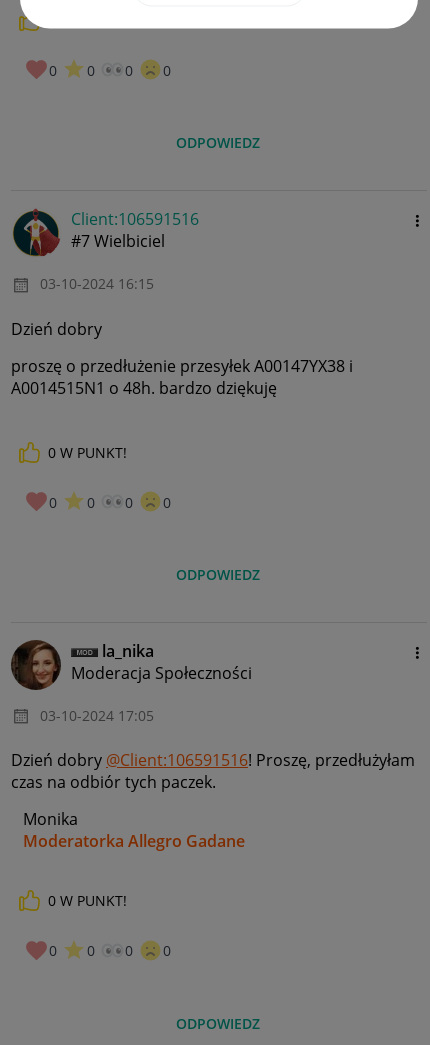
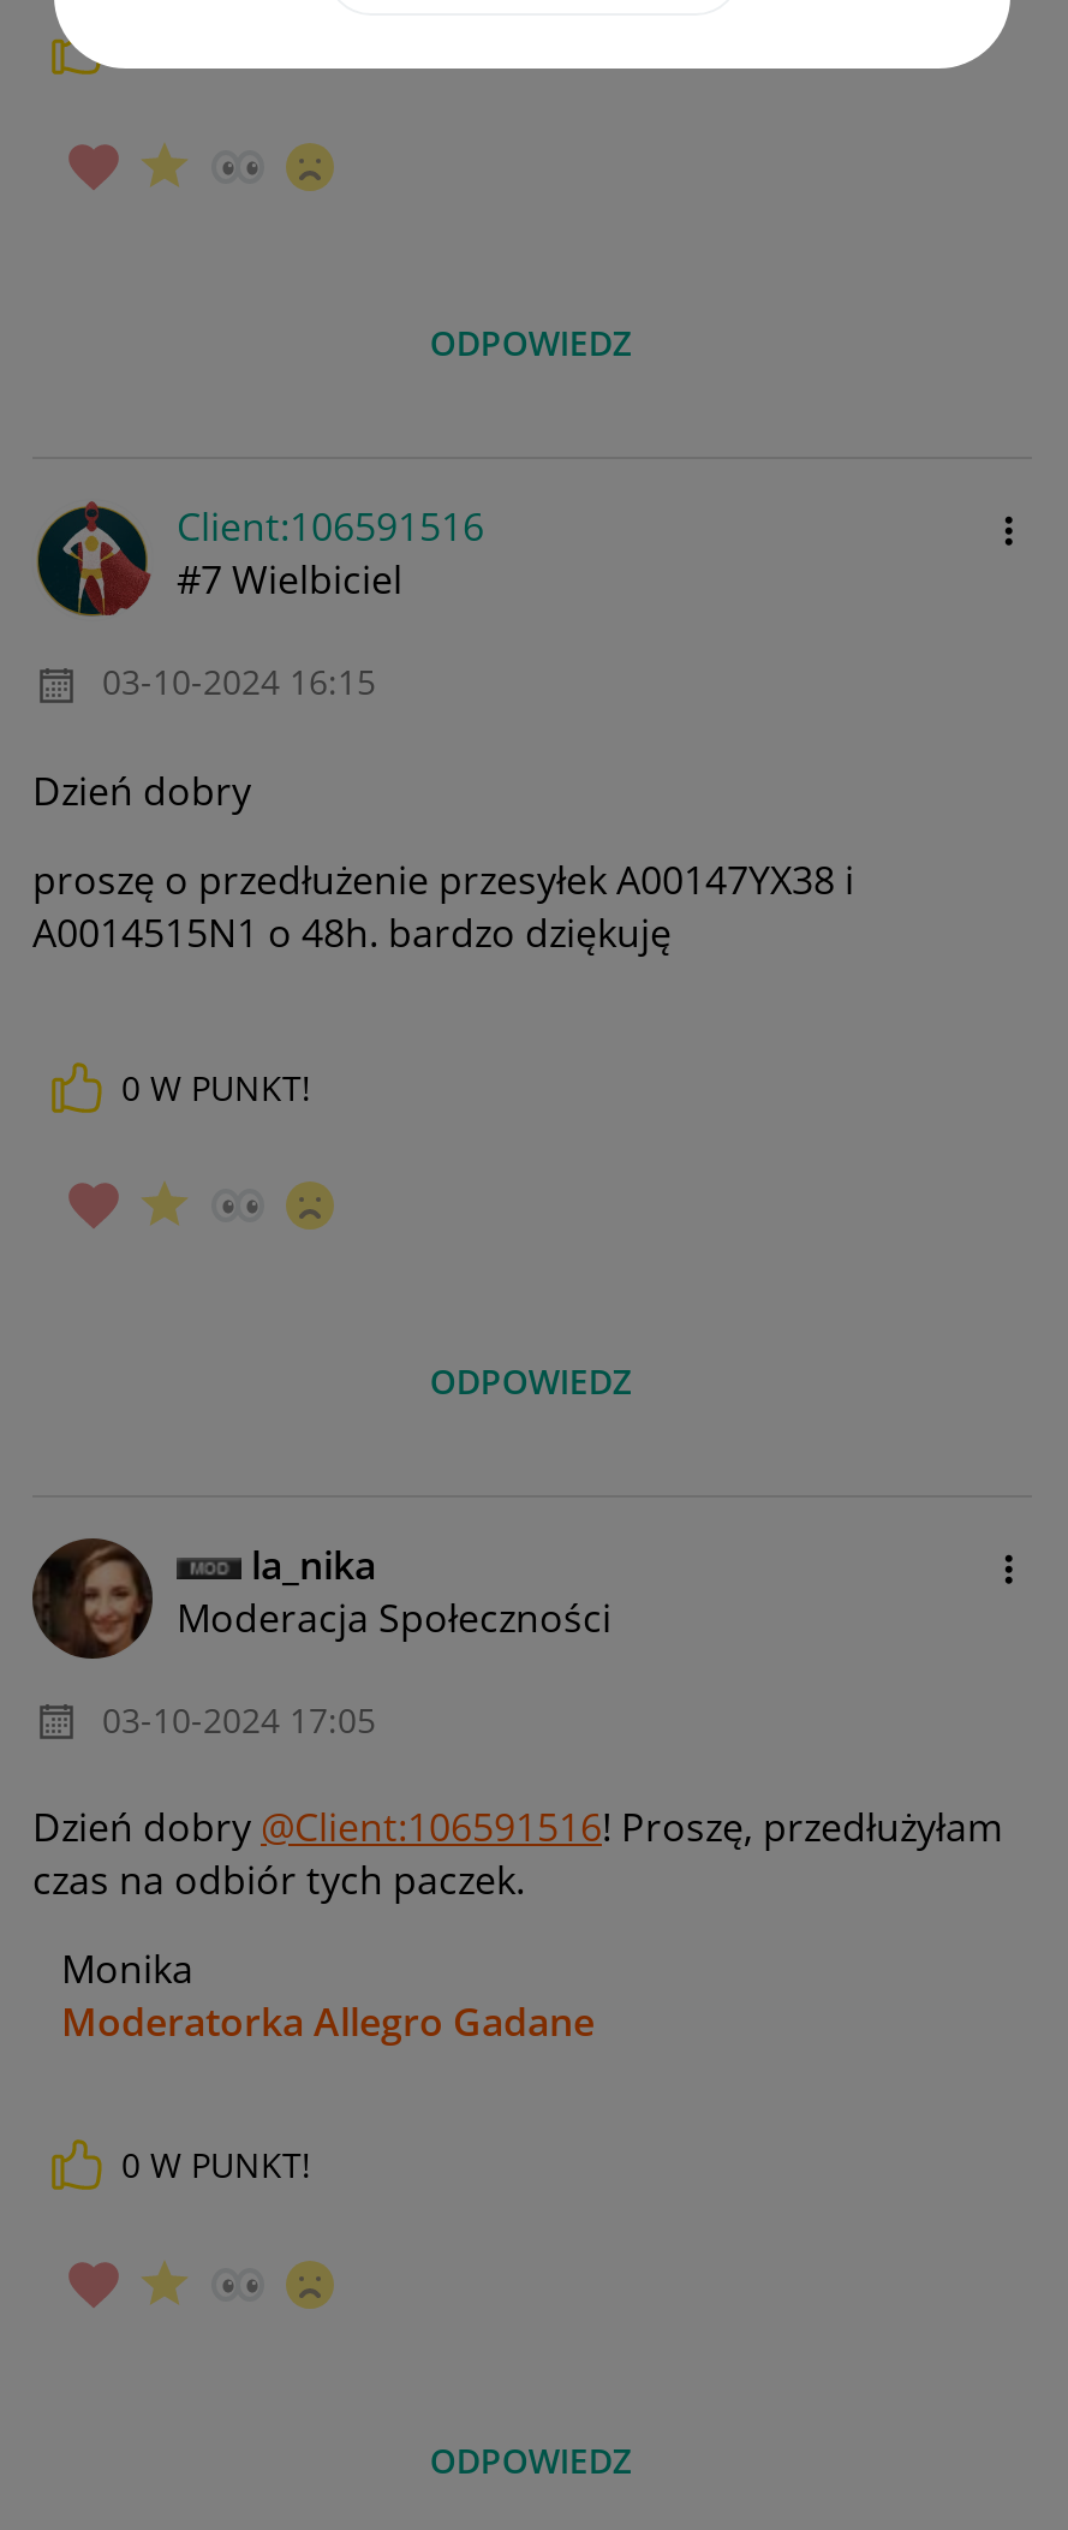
[48,61,170,80] 0 | 0 | 0 | 0 -> none
[48,493,170,512] 0 | 0 | 0 | 0 -> none
[48,941,170,960] 0 | 0 | 0 | 0 -> none

